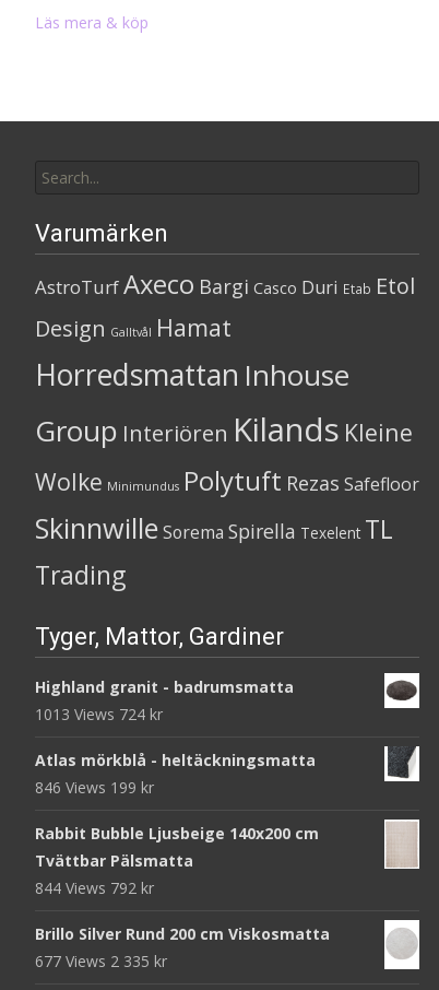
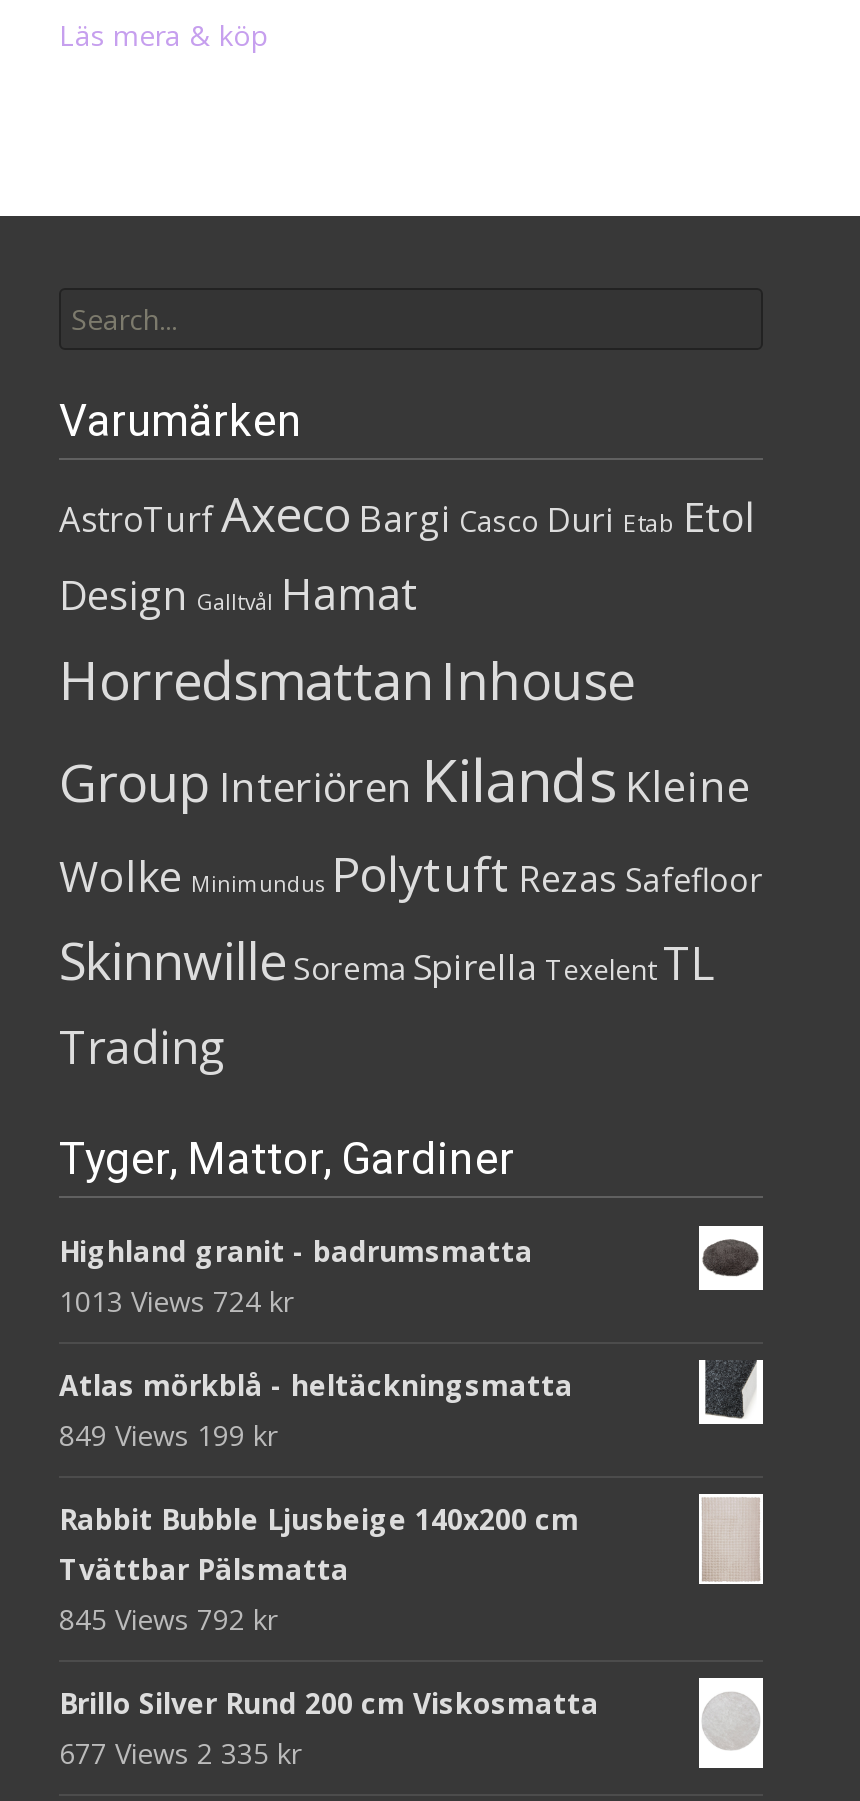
[35,777,154,798] 846 Views 199 kr -> [59,1416,277,1454] 849 Views 199 kr
[35,878,154,898] 844 Views 792 kr -> [59,1600,277,1638] 845 Views 792 kr

